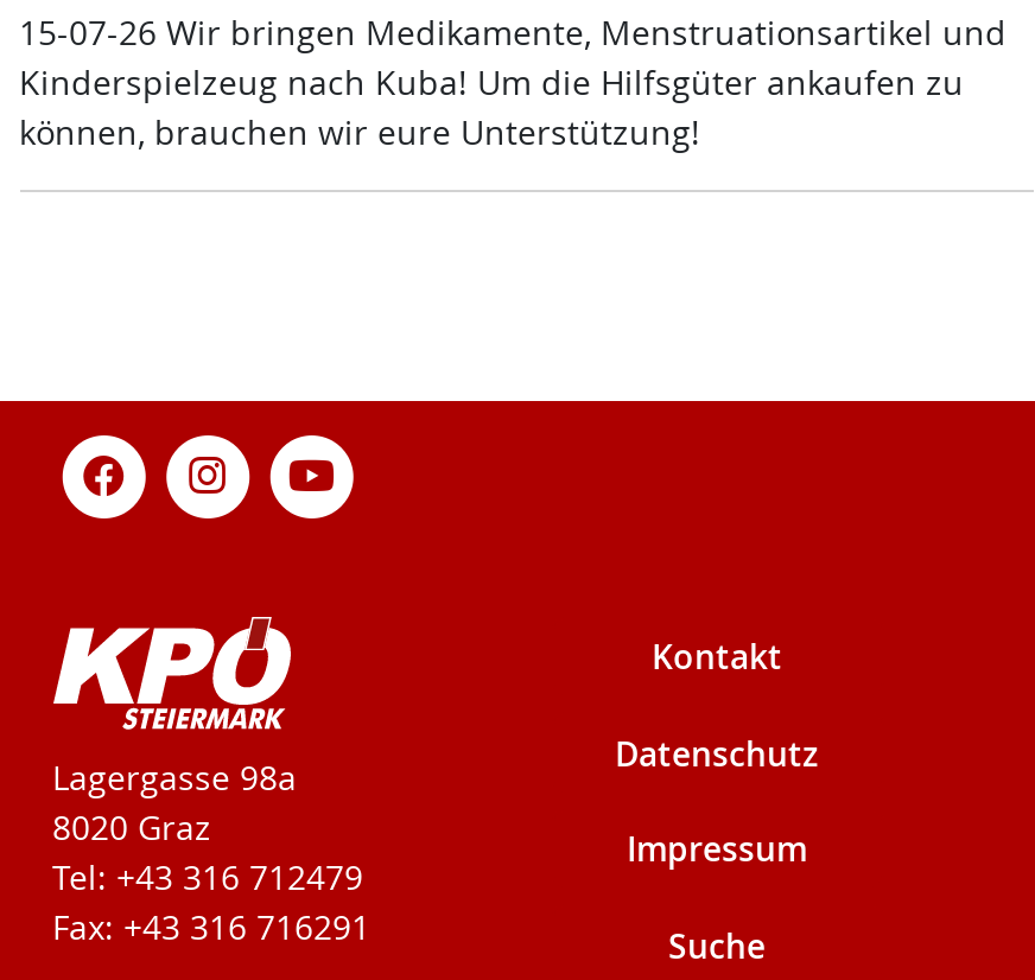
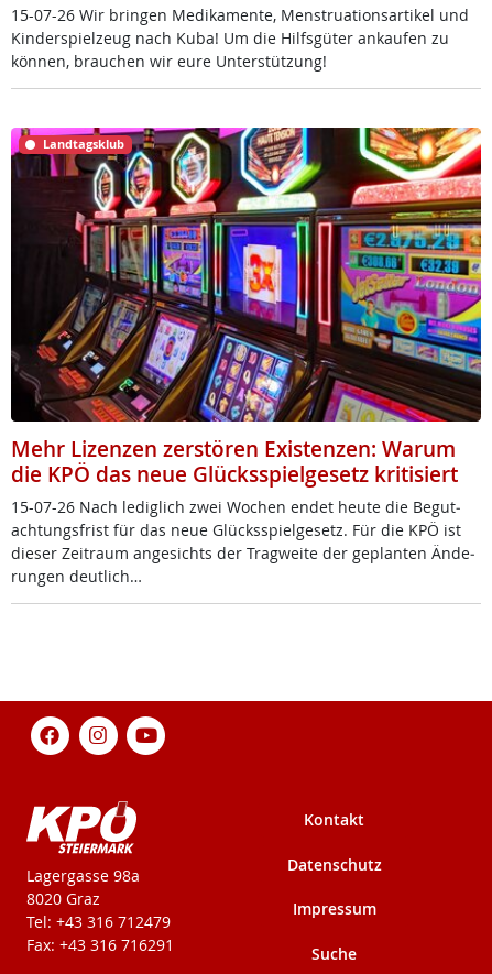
none -> [10,127,482,423] [image] | Landtagsklub
none -> [10,435,475,586] Mehr Lizenzen zerstören Existenzen: Warum | die KPÖ das neue Glücksspielgesetz kritisiert | 15-07-26 Nach lediglich zwei Wochen endet heute die Begut | achtungsfrist für das neue Glücksspielgesetz. Für die KPÖ ist | dieser Zeitraum angesichts der Tragweite der geplanten Ände | rungen deutlich…

